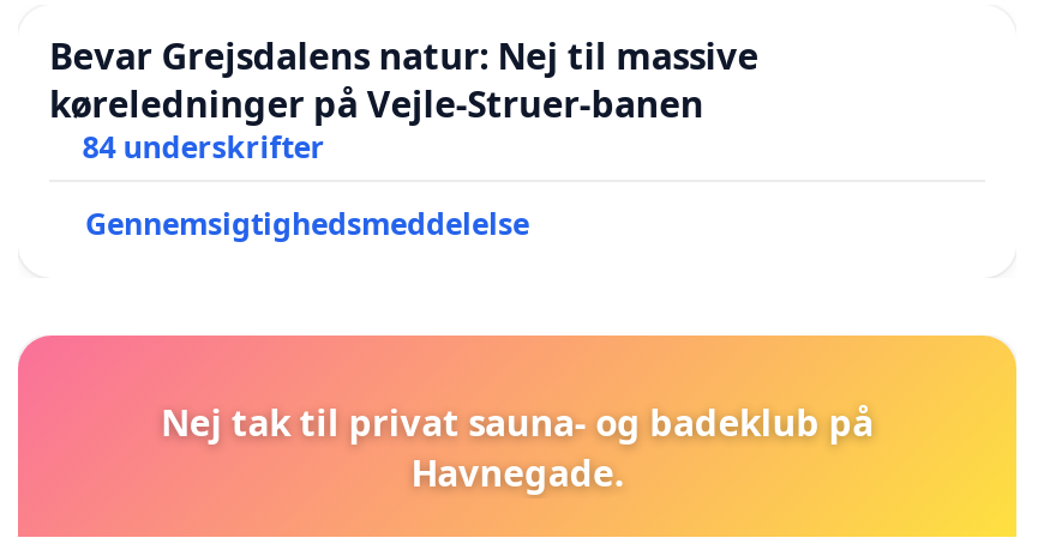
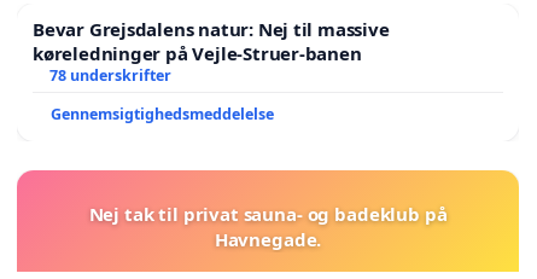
[82,128,325,168] 84 underskrifter -> [49,66,171,86] 78 underskrifter

